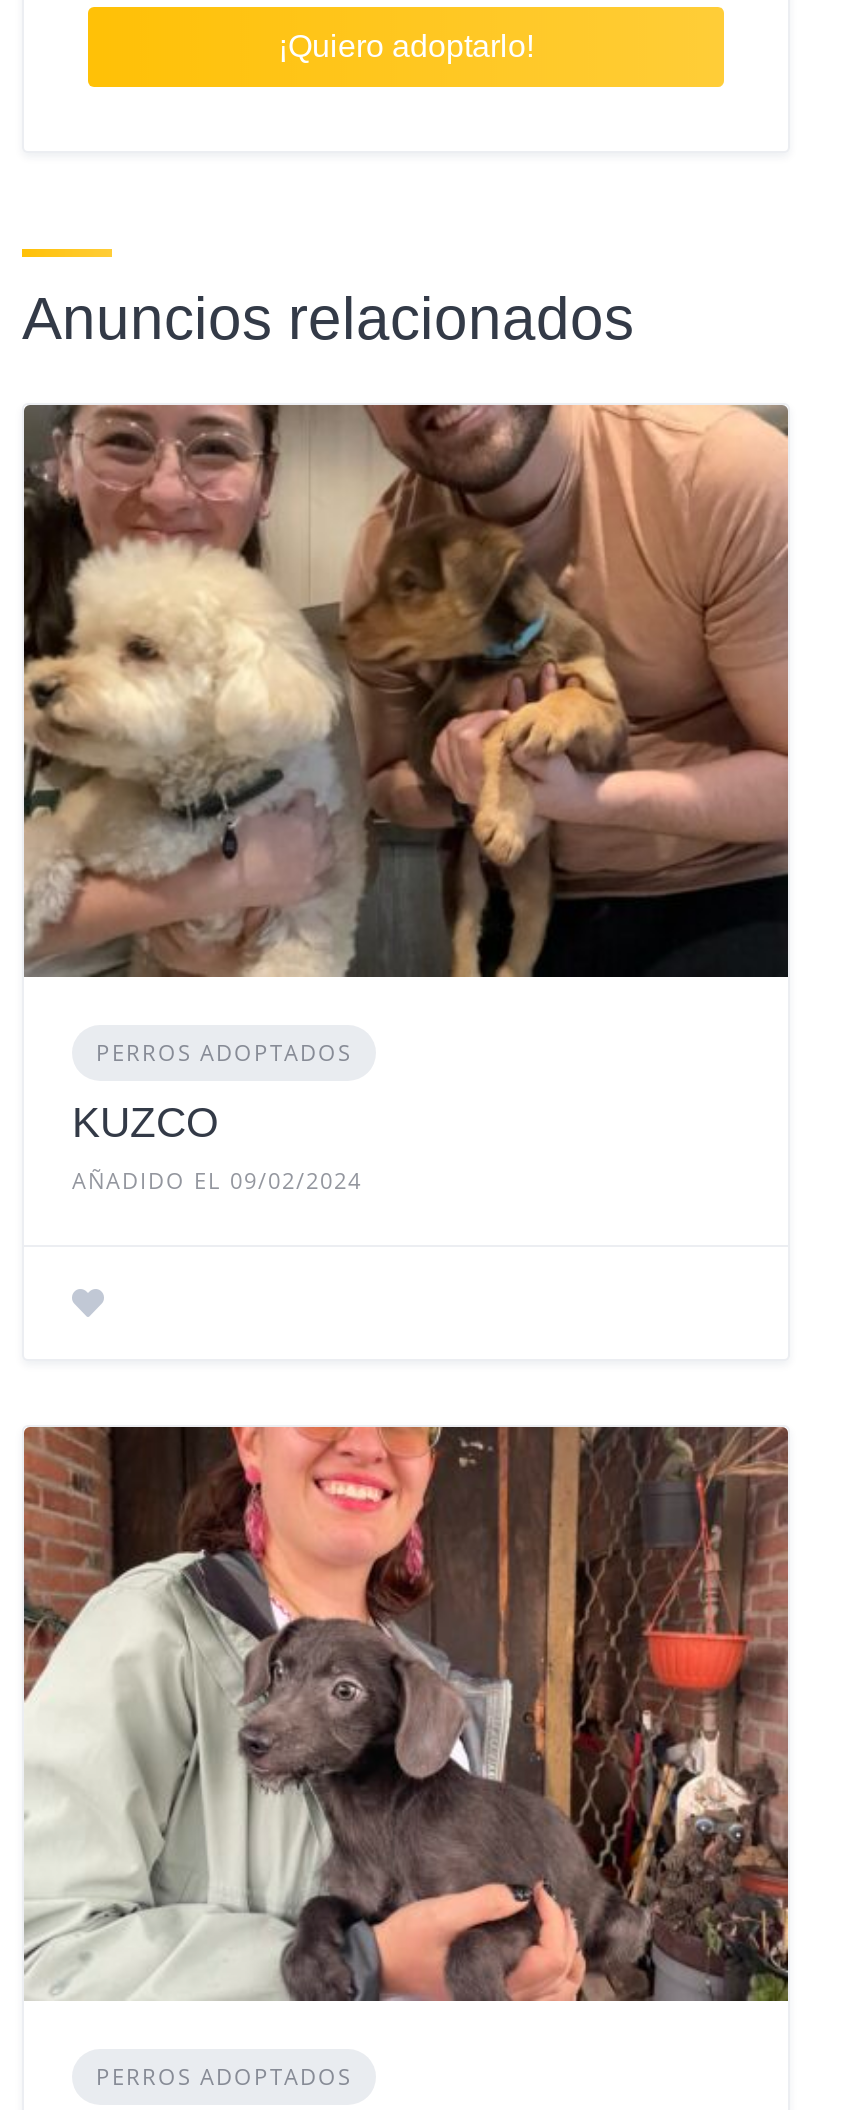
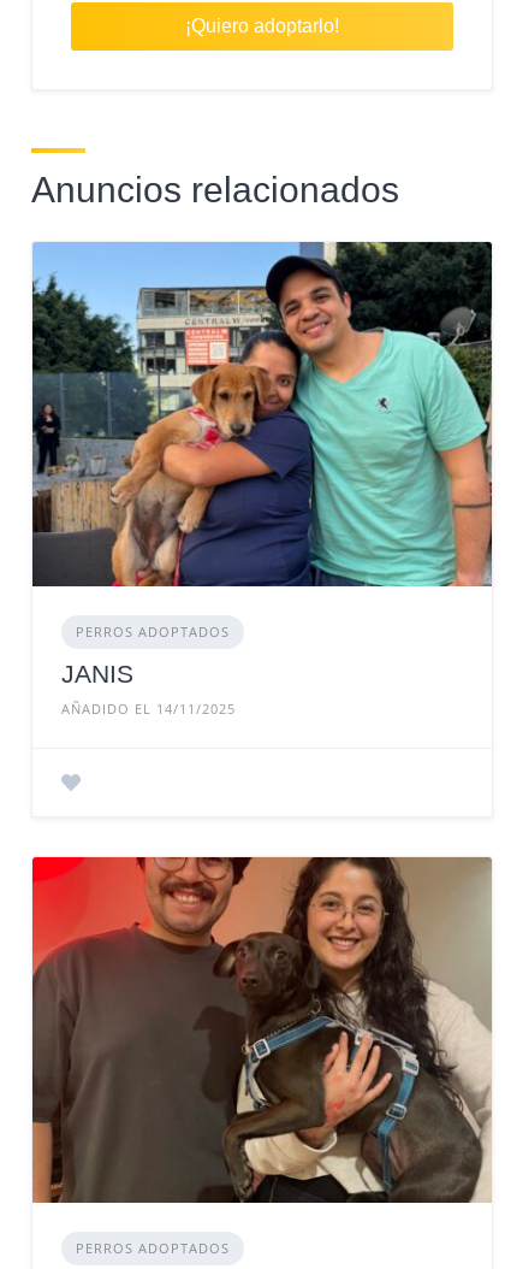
[22,403,790,979] [image] -> [31,241,493,588] [image]
[72,1100,362,1196] KUZCO | AÑADIDO EL 09/02/2024 -> [61,660,236,718] JANIS | AÑADIDO EL 14/11/2025
[22,1425,790,2003] [image] -> [31,856,492,1204] [image]

